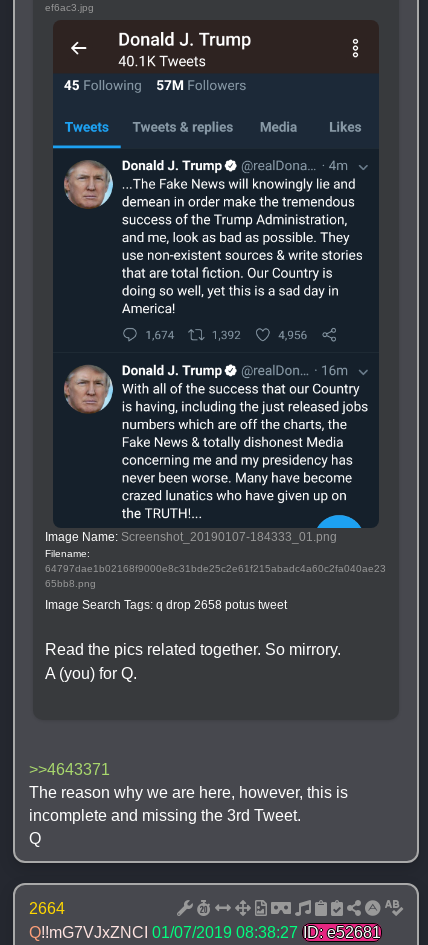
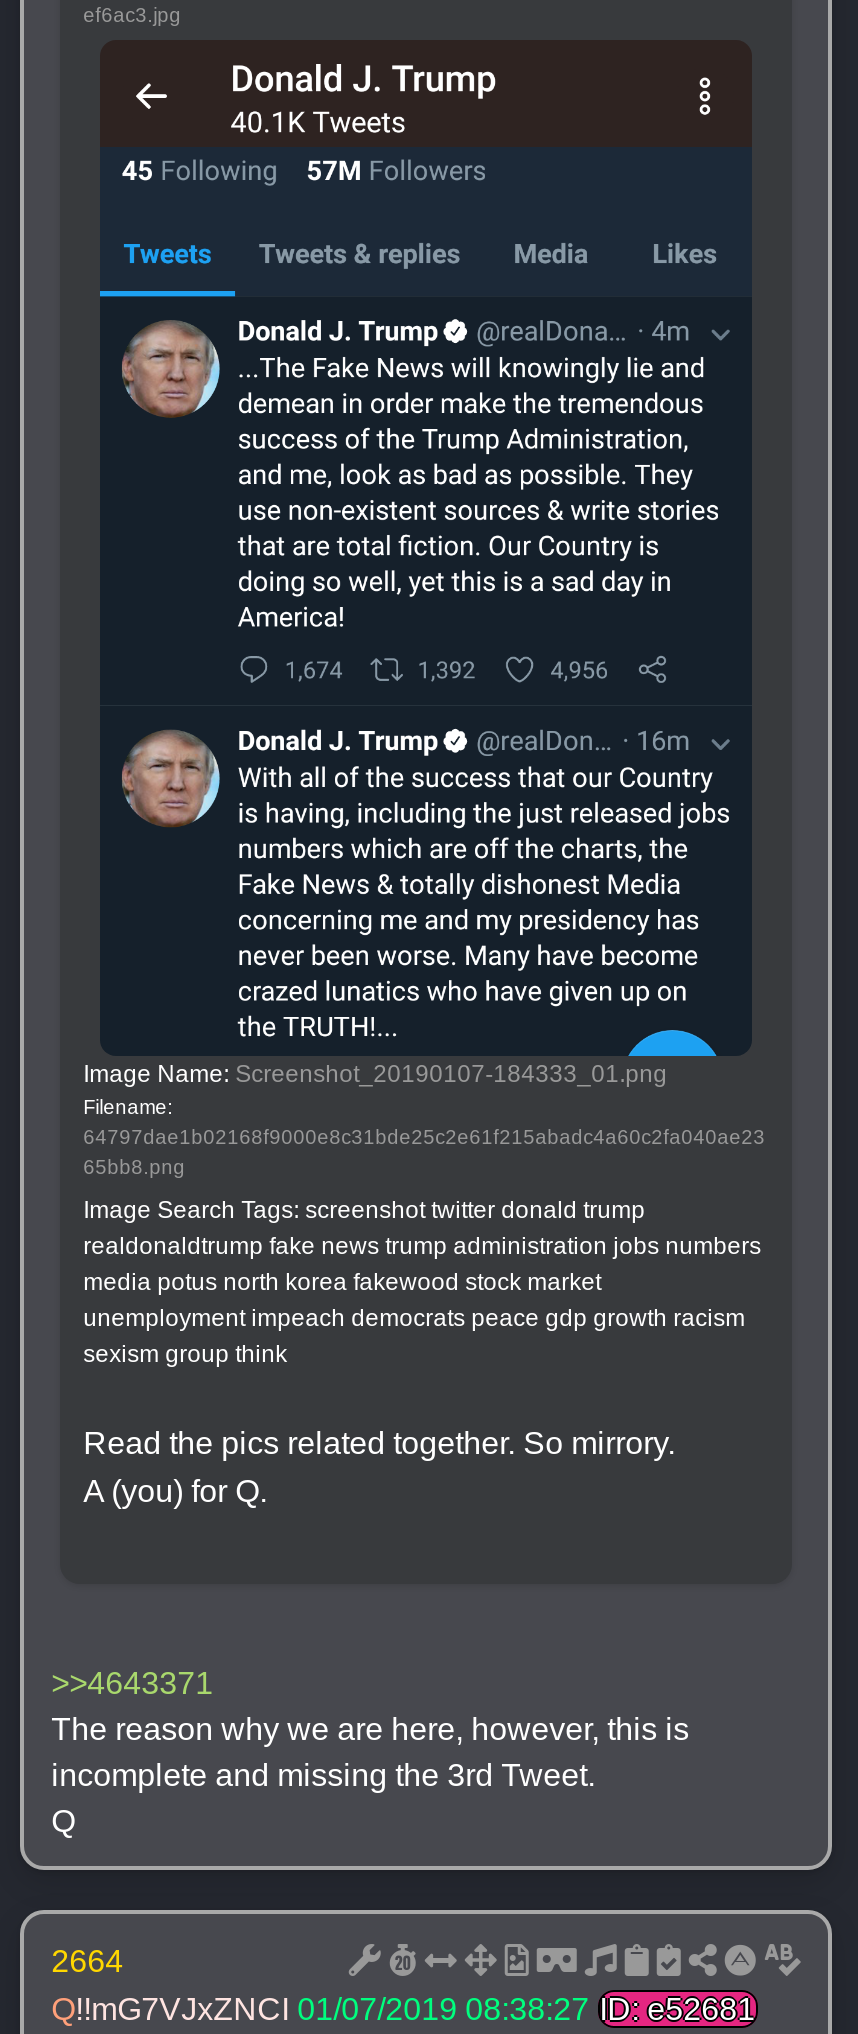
[45,598,287,612] Image Search Tags: q drop 2658 potus tweet -> [83,1196,761,1368] Image Search Tags: screenshot twitter donald trump | realdonaldtrump fake news trump administration jobs numbers | media potus north korea fakewood stock market | unemployment impeach democrats peace gdp growth racism | sexism group think

